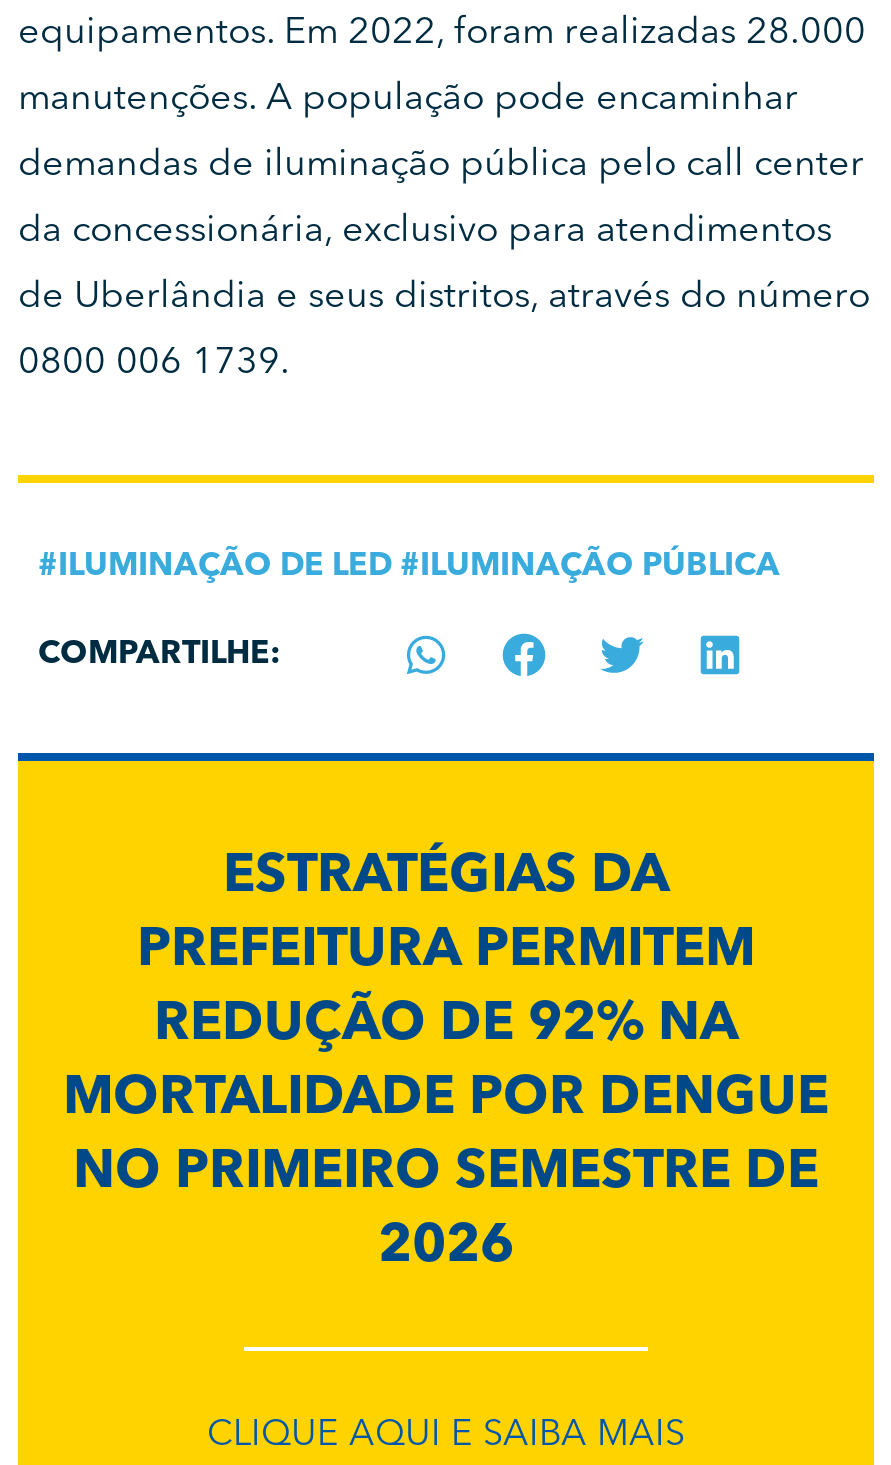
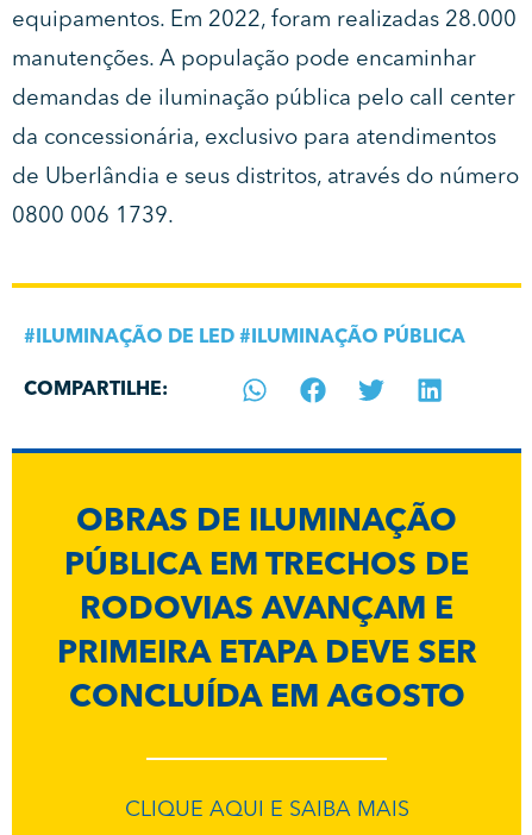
[63,851,829,1275] ESTRATÉGIAS DA | PREFEITURA PERMITEM | REDUÇÃO DE 92% NA | MORTALIDADE POR DENGUE | NO PRIMEIRO SEMESTRE DE | 2026 -> [57,507,477,715] OBRAS DE ILUMINAÇÃO | PÚBLICA EM TRECHOS DE | RODOVIAS AVANÇAM E | PRIMEIRA ETAPA DEVE SER | CONCLUÍDA EM AGOSTO

